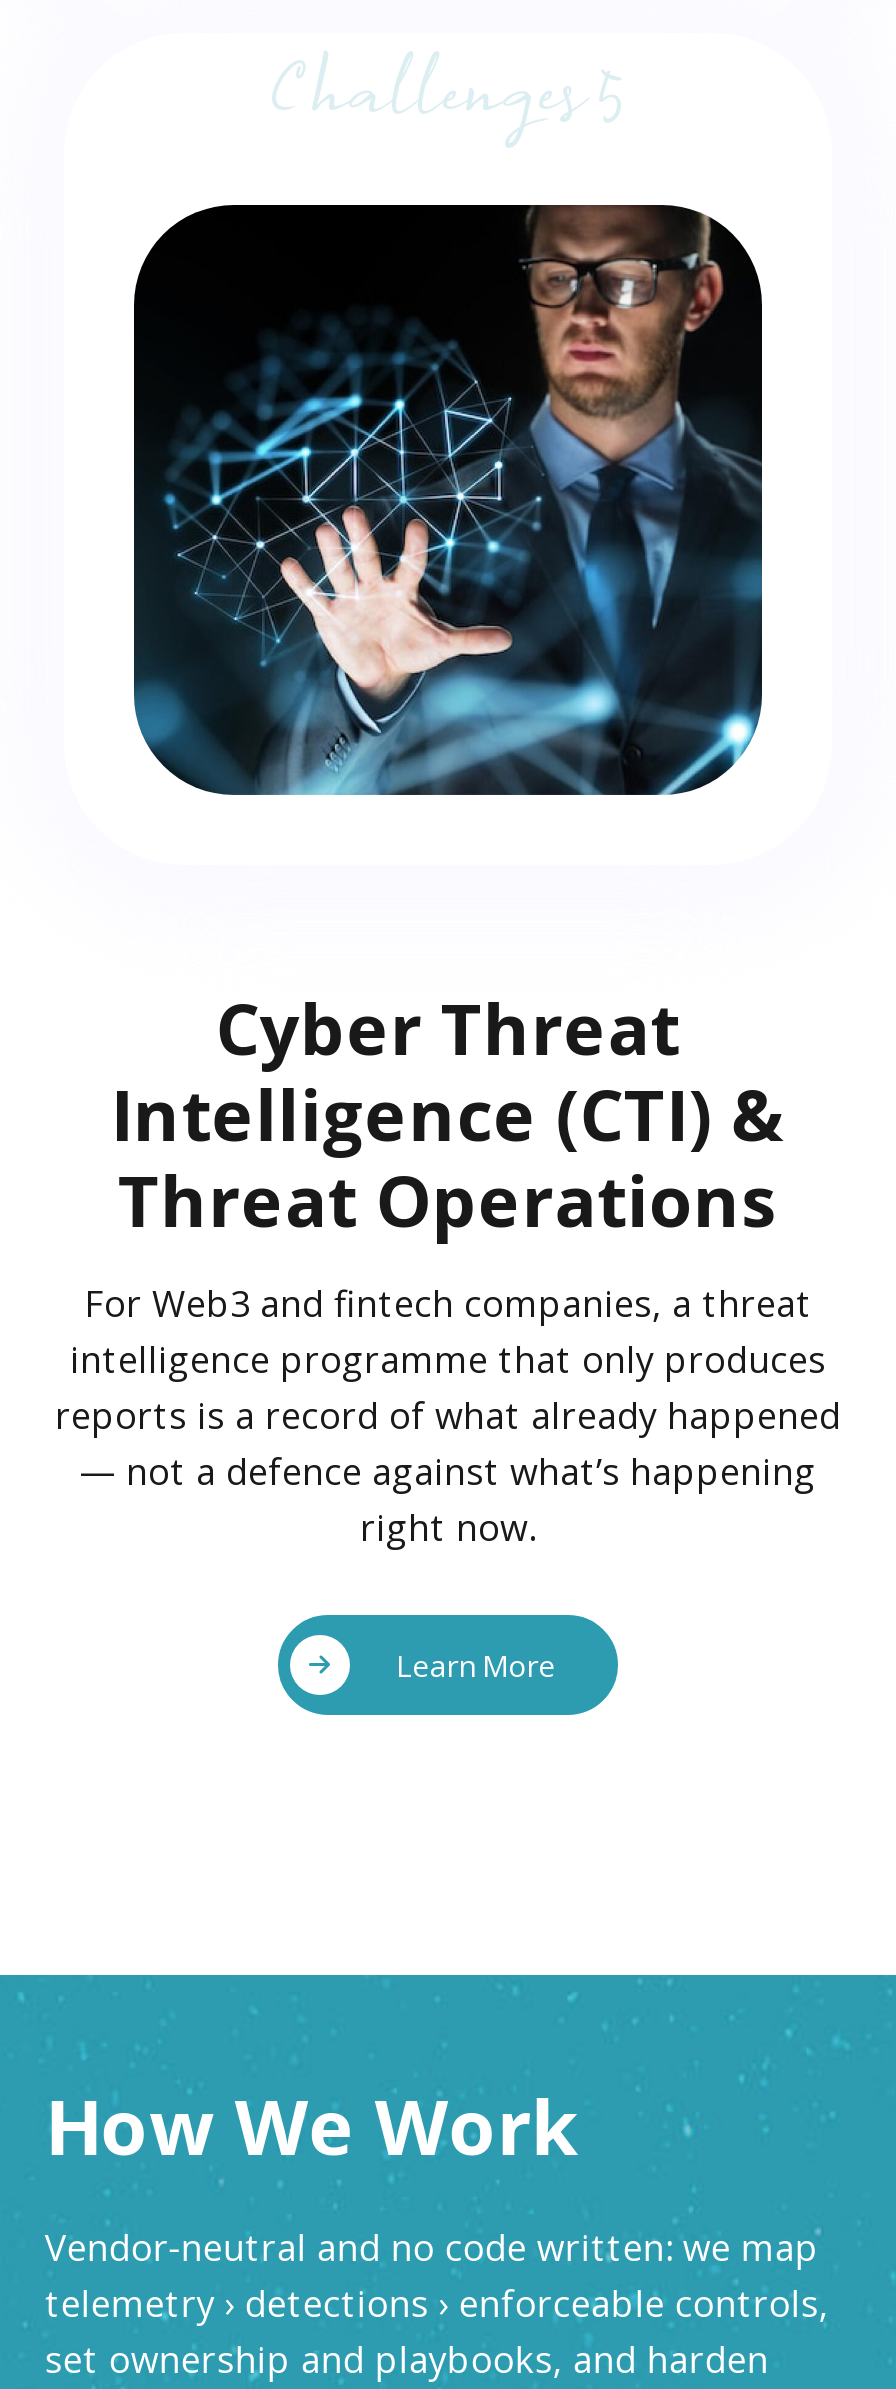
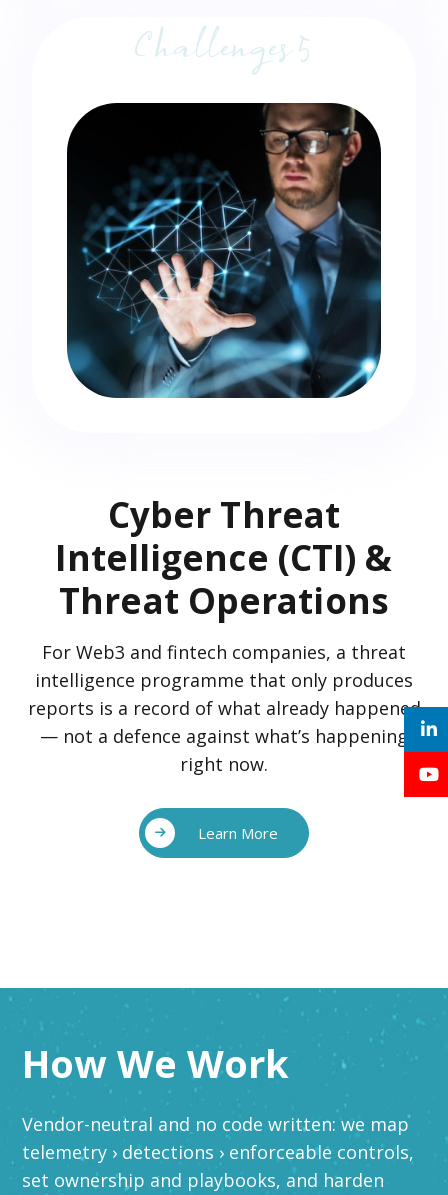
none -> [403,706,445,798] [image]

